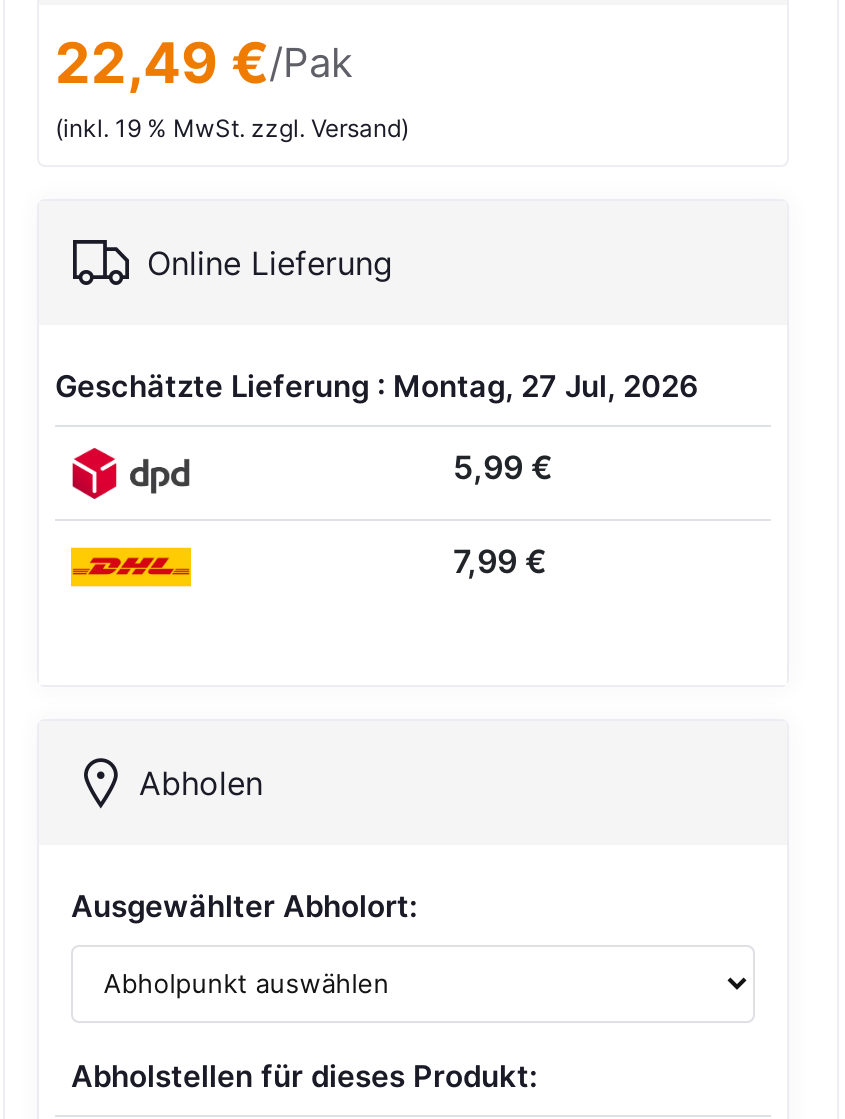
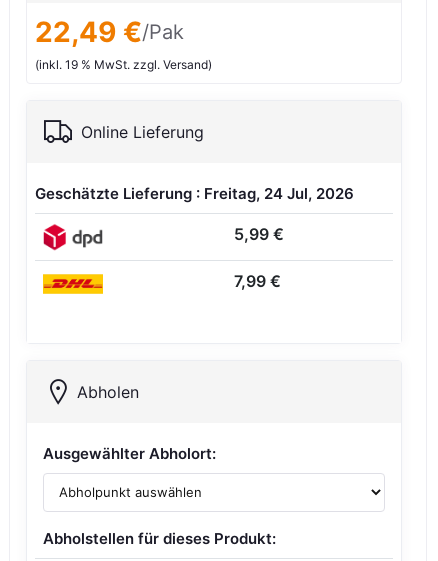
[55,367,699,405] Geschätzte Lieferung : Montag, 27 Jul, 2026 -> [35,184,354,203] Geschätzte Lieferung : Freitag, 24 Jul, 2026

